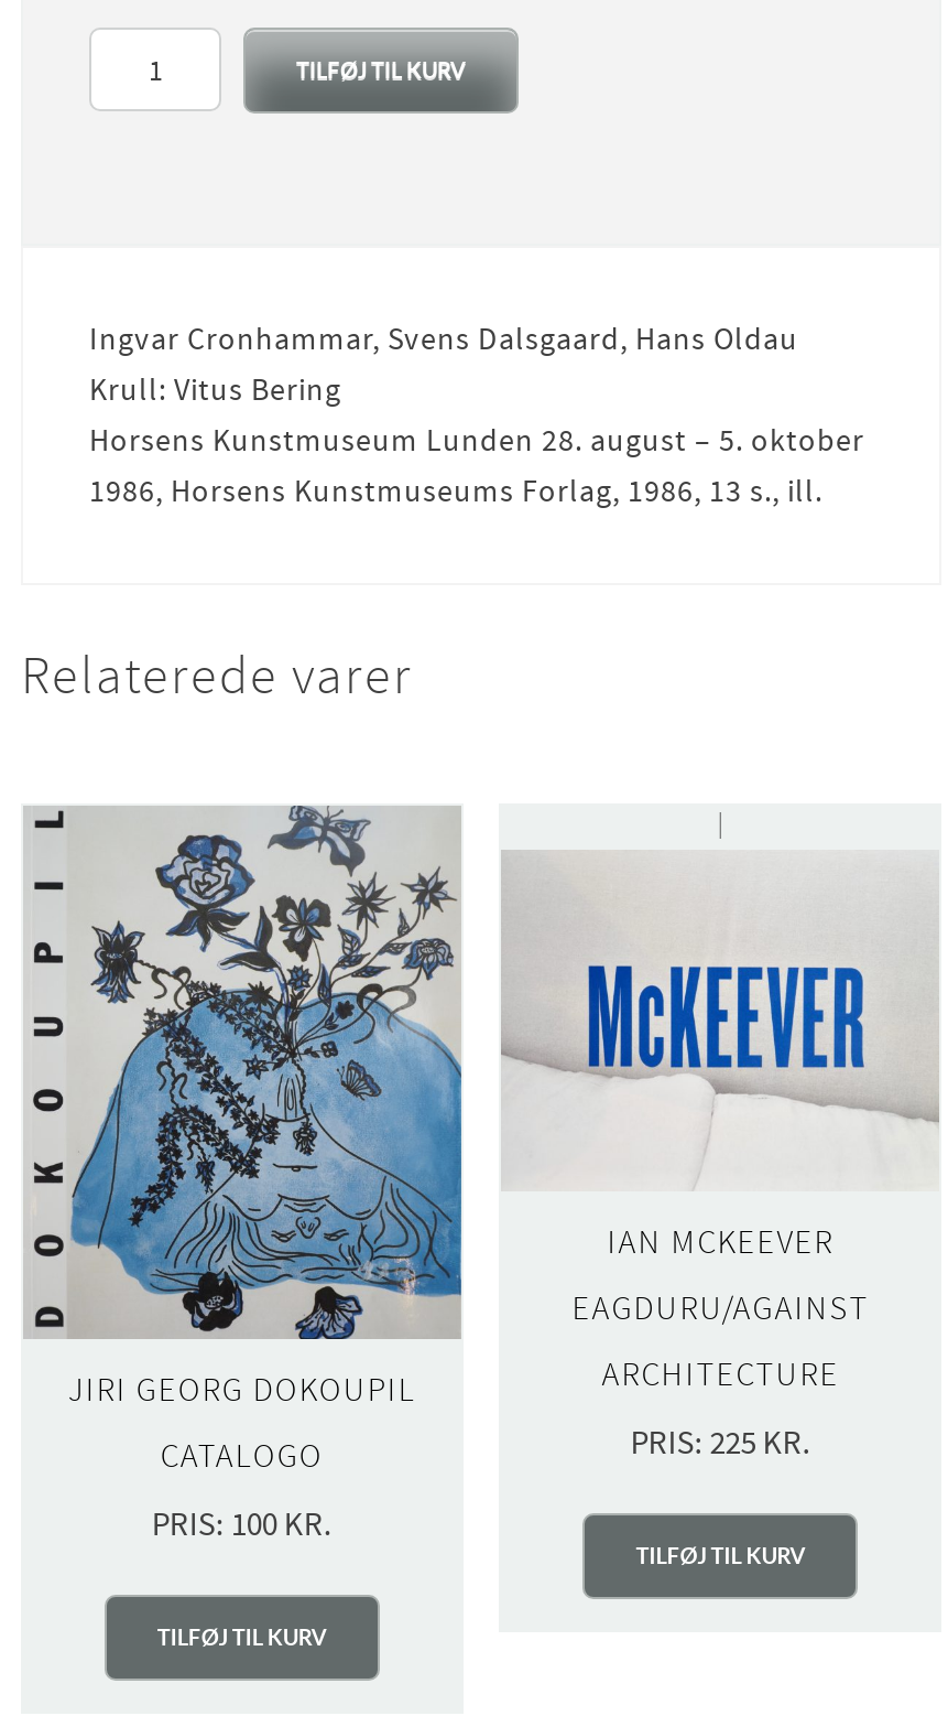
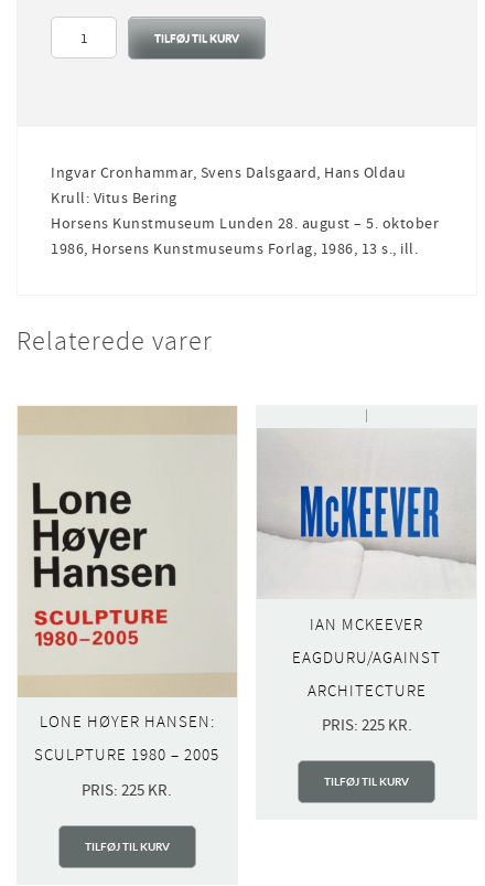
[25,806,464,1411] [image] | JIRI GEORG DOKOUPIL -> [18,406,237,733] [image] | LONE HØYER HANSEN:
[160,1435,323,1477] CATALOGO -> [35,745,220,766] SCULPTURE 1980 – 2005
[152,1503,332,1547] PRIS: 100 KR. -> [82,779,172,801] PRIS: 225 KR.

